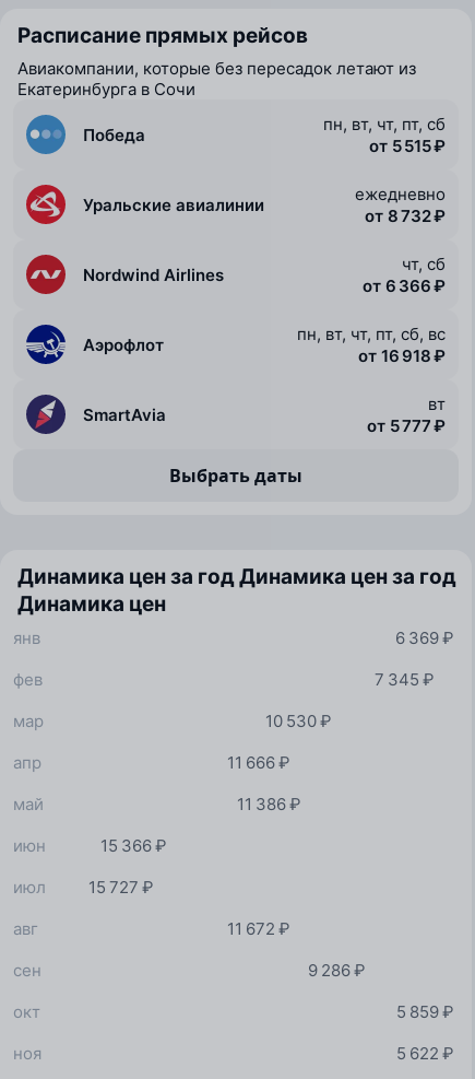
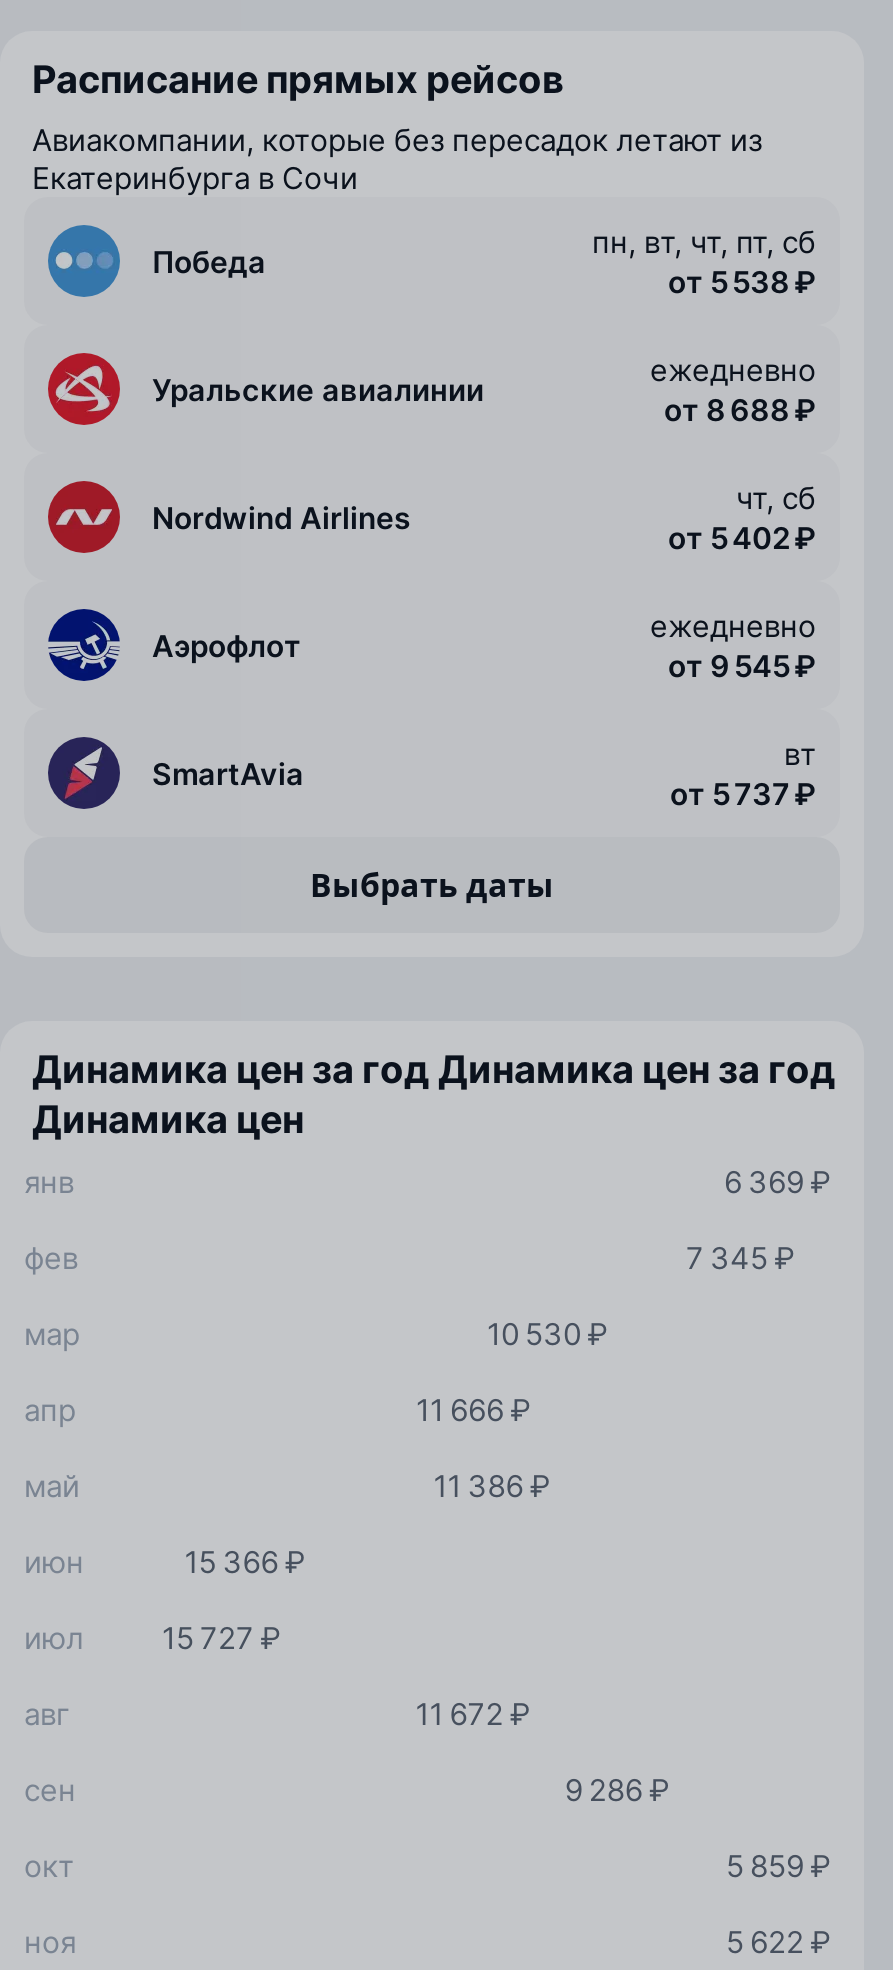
[369,135,446,156] от 5 515 ₽ -> [668,262,816,300] от 5 538 ₽
[365,205,446,226] от 8 732 ₽ -> [664,390,816,428] от 8 688 ₽
[363,275,446,296] от 6 366 ₽ -> [668,518,816,556] от 5 402 ₽
[297,323,446,366] пн, вт, чт, пт, сб, вс | от 16 918 ₽ -> [650,606,816,684] ежедневно | от 9 545 ₽
[367,415,446,436] от 5 777 ₽ -> [670,774,816,812] от 5 737 ₽

